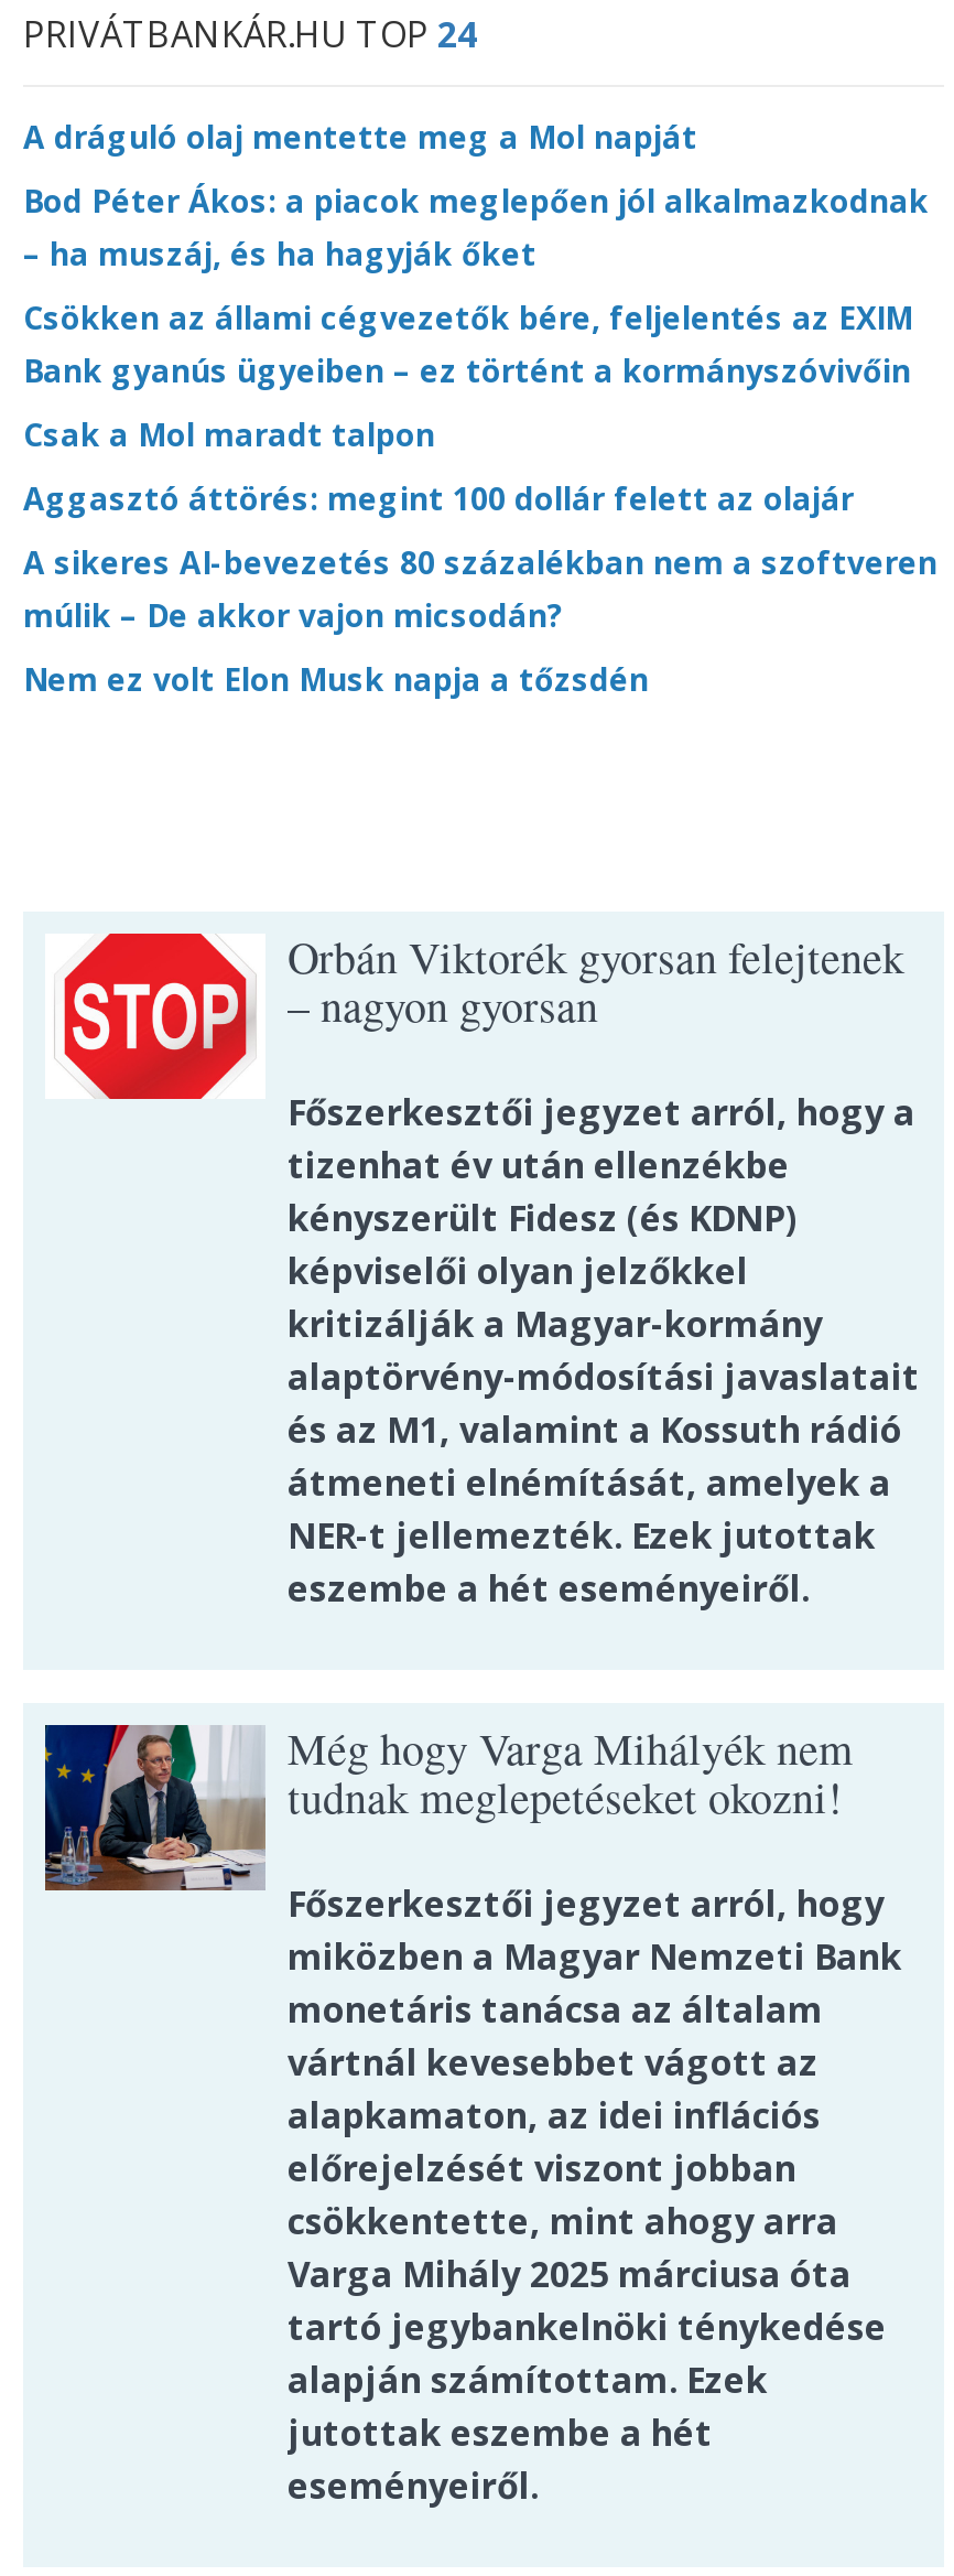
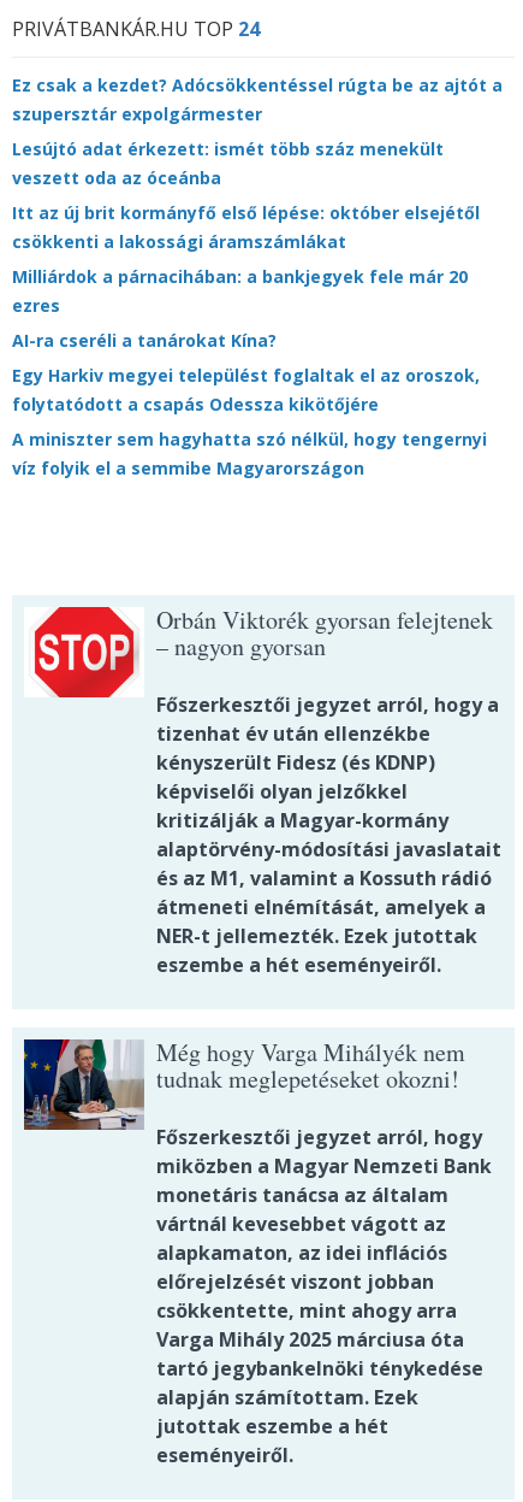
[23,117,697,159] A dráguló olaj mentette meg a Mol napját -> [12,74,503,126] Ez csak a kezdet? Adócsökkentéssel rúgta be az ajtót a | szupersztár expolgármester
[23,181,929,275] Bod Péter Ákos: a piacok meglepően jól alkalmazkodnak | – ha muszáj, és ha hagyják őket -> [12,138,444,190] Lesújtó adat érkezett: ismét több száz menekült | veszett oda az óceánba
[23,297,913,392] Csökken az állami cégvezetők bére, feljelentés az EXIM | Bank gyanús ügyeiben – ez történt a kormányszóvivőin -> [12,202,480,253] Itt az új brit kormányfő első lépése: október elsejétől | csökkenti a lakossági áramszámlákat
[23,414,435,456] Csak a Mol maradt talpon -> [12,265,468,317] Milliárdok a párnacihában: a bankjegyek fele már 20 | ezres
[23,478,854,520] Aggasztó áttörés: megint 100 dollár felett az olajár -> [12,329,277,352] AI-ra cseréli a tanárokat Kína?
[23,542,937,637] A sikeres AI-bevezetés 80 százalékban nem a szoftveren | múlik – De akkor vajon micsodán? -> [12,364,480,416] Egy Harkiv megyei települést foglaltak el az oroszok, | folytatódott a csapás Odessza kikötőjére
[23,659,649,701] Nem ez volt Elon Musk napja a tőzsdén -> [12,428,487,480] A miniszter sem hagyhatta szó nélkül, hogy tengernyi | víz folyik el a semmibe Magyarországon

